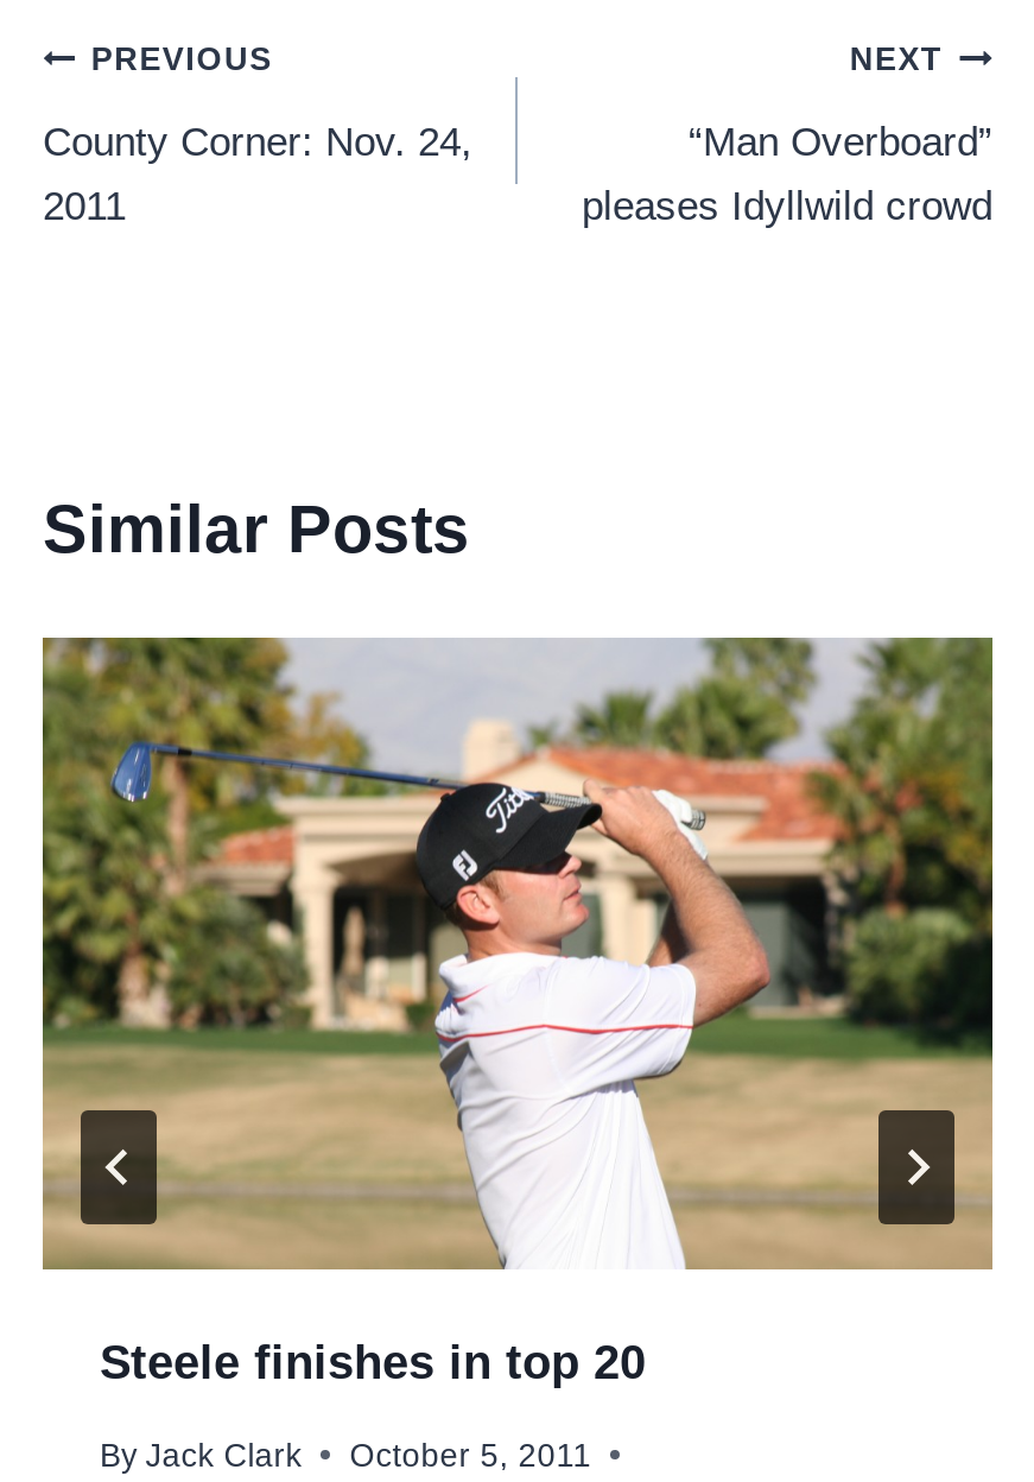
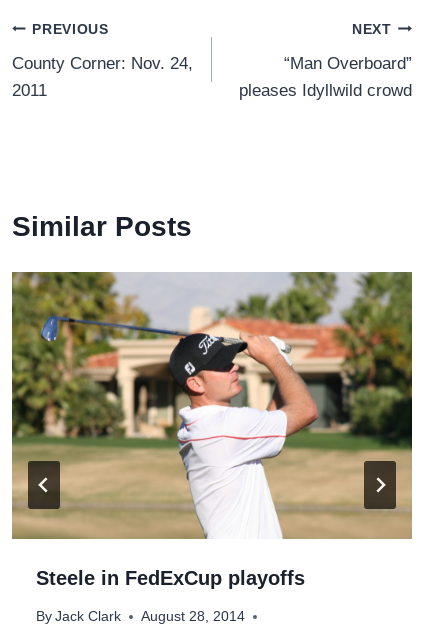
[78,1085,159,1225] [image] -> [27,460,61,519] [image]
[876,1085,957,1225] [image] -> [363,460,397,519] [image]
[100,1337,646,1389] Steele finishes in top 20 -> [36,567,305,589] Steele in FedExCup playoffs
[100,1438,592,1473] By Jack Clark October 5, 2011 -> [36,609,245,624] By Jack Clark August 28, 2014

